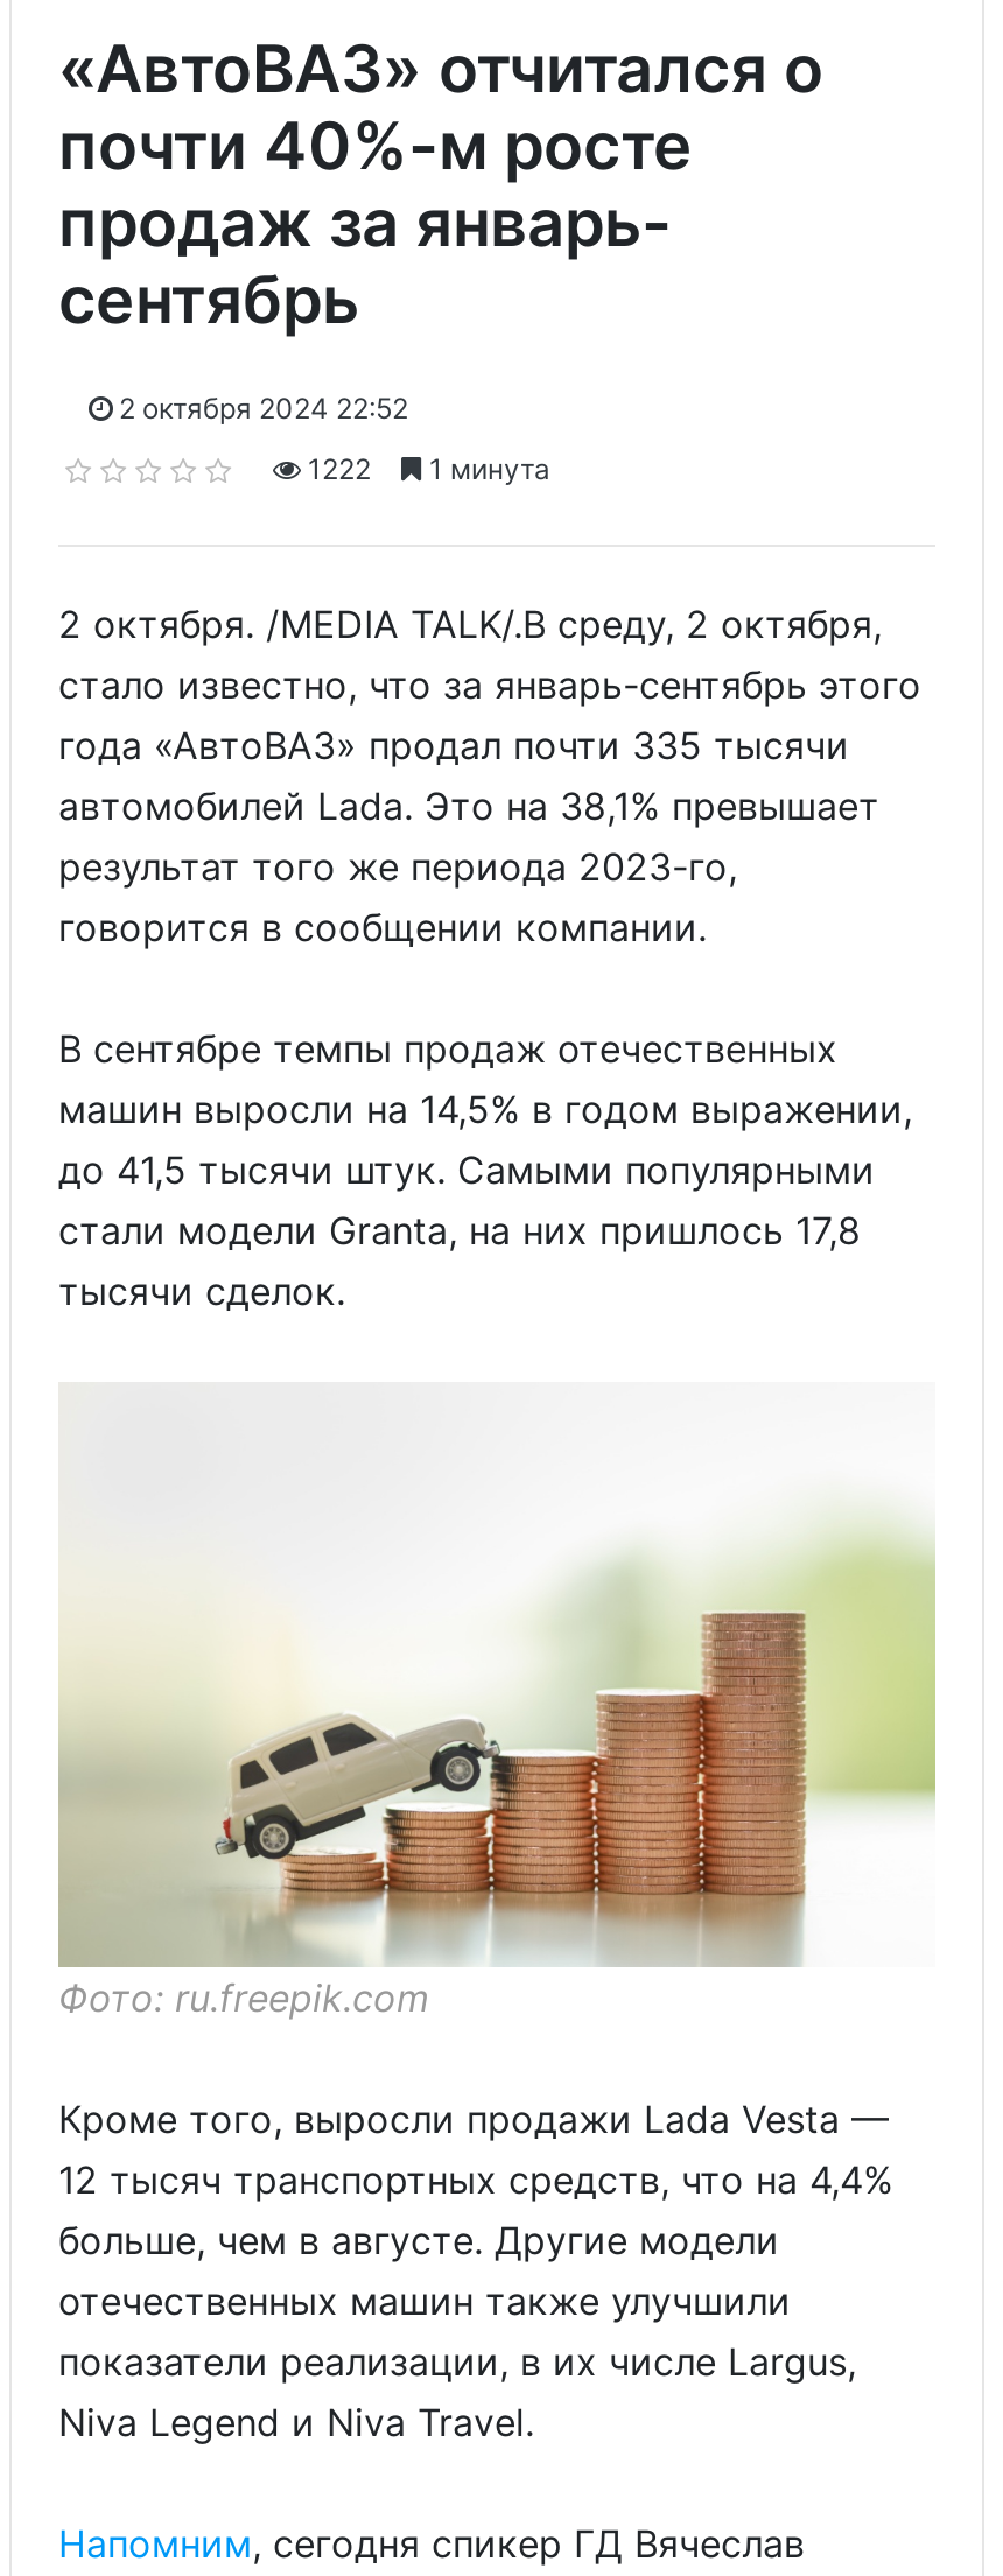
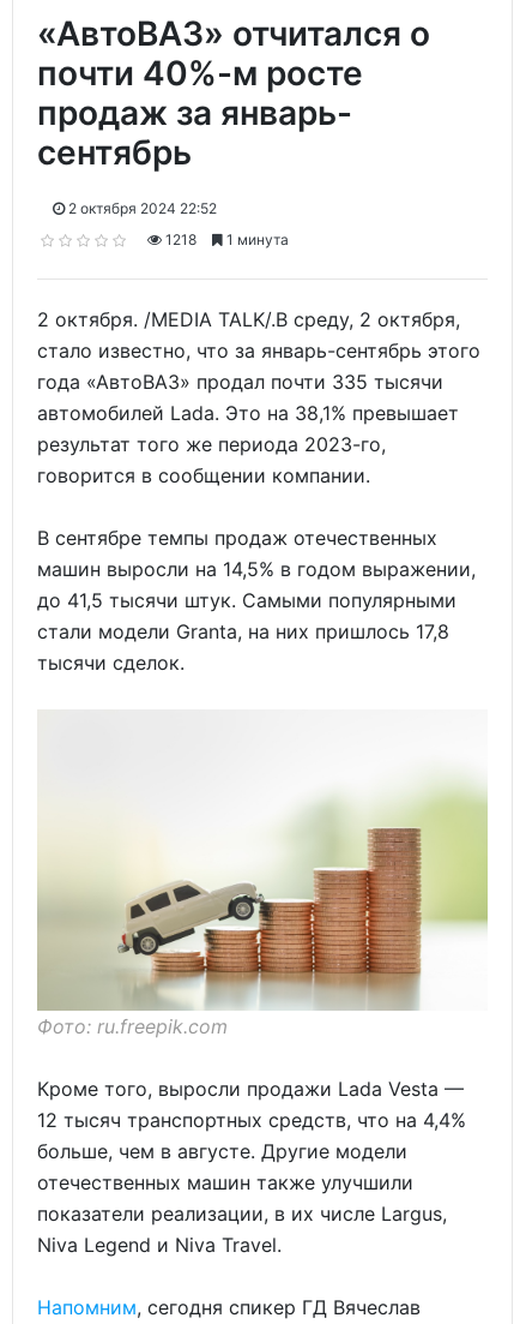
[301,451,371,486] 1222 -> [162,230,196,248] 1218

